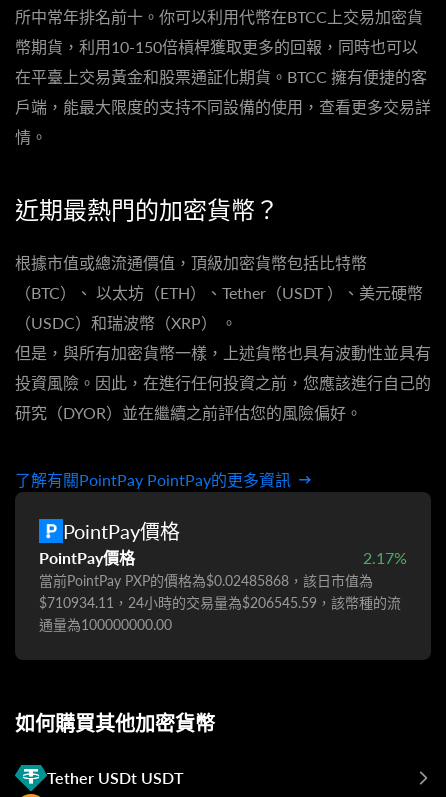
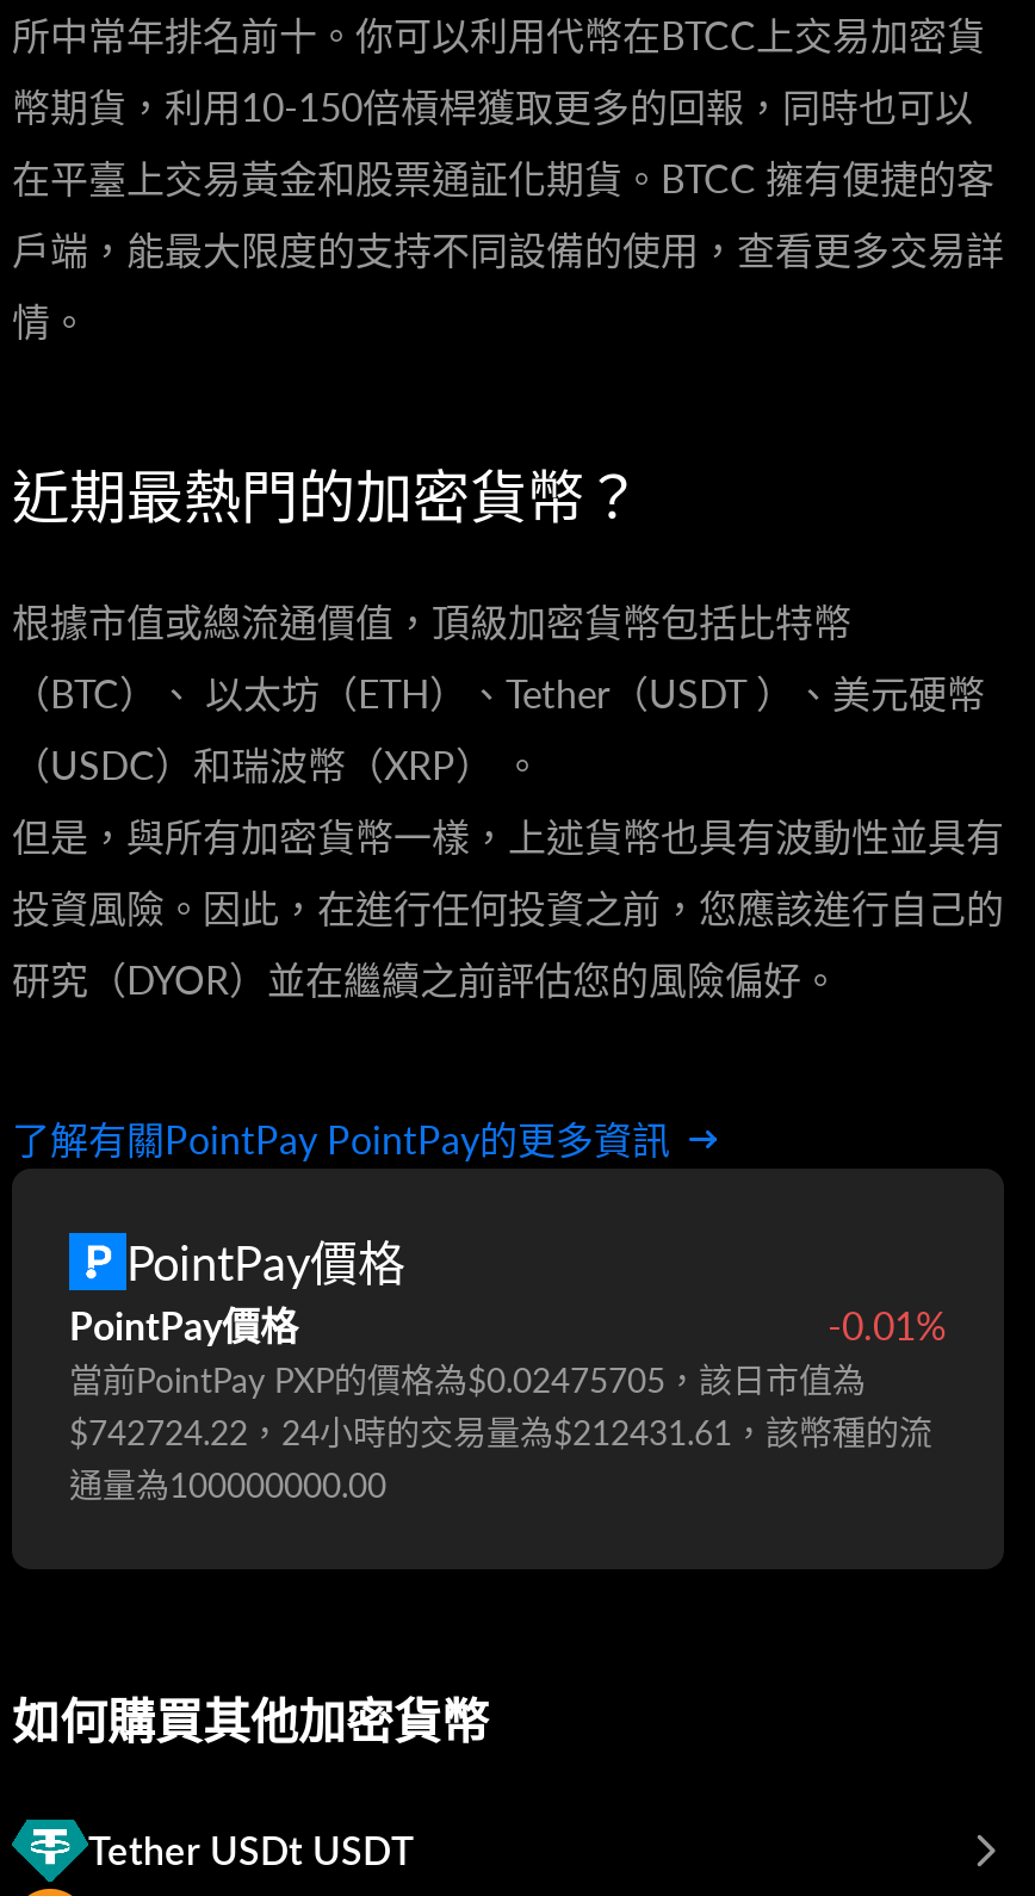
[363,548,407,567] 2.17% -> [828,1302,947,1347] -0.01%
[39,572,373,589] 當前PointPay PXP的價格為$0.02485868，該日市值為 -> [69,1359,866,1400] 當前PointPay PXP的價格為$0.02475705，該日市值為
[39,594,401,611] $710934.11，24小時的交易量為$206545.59，該幣種的流 -> [69,1412,932,1452] $742724.22，24小時的交易量為$212431.61，該幣種的流

